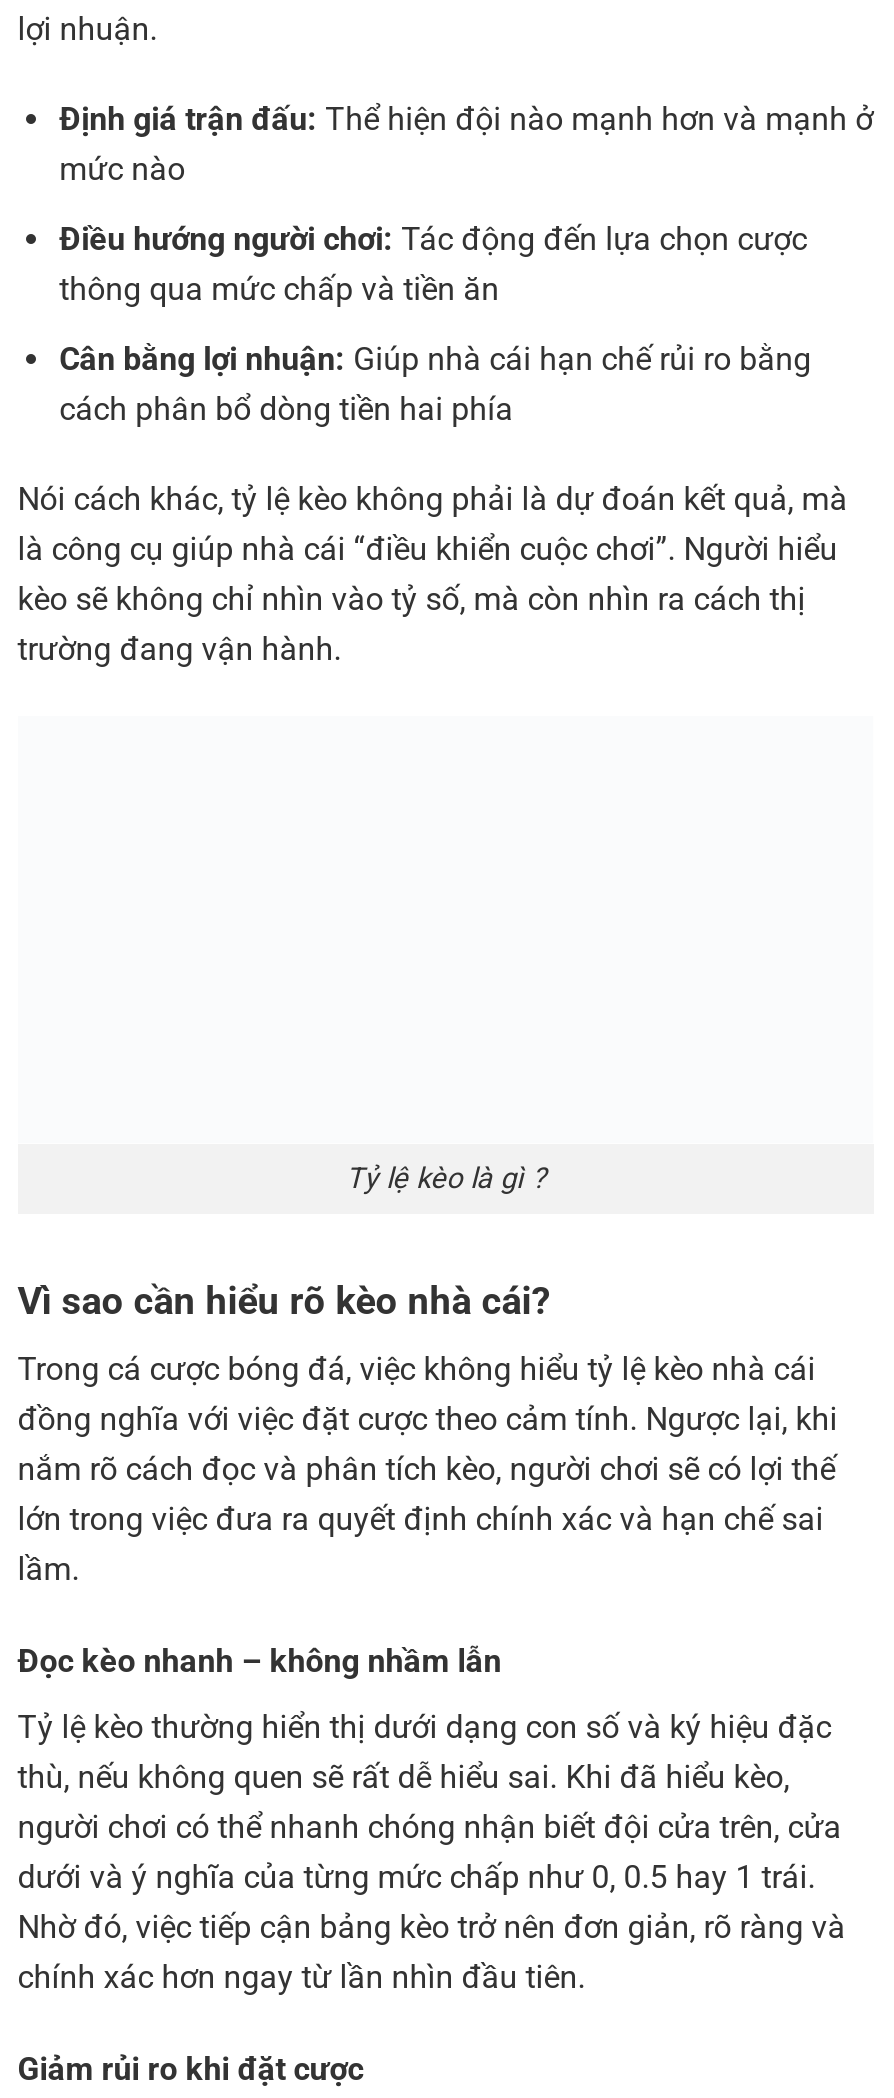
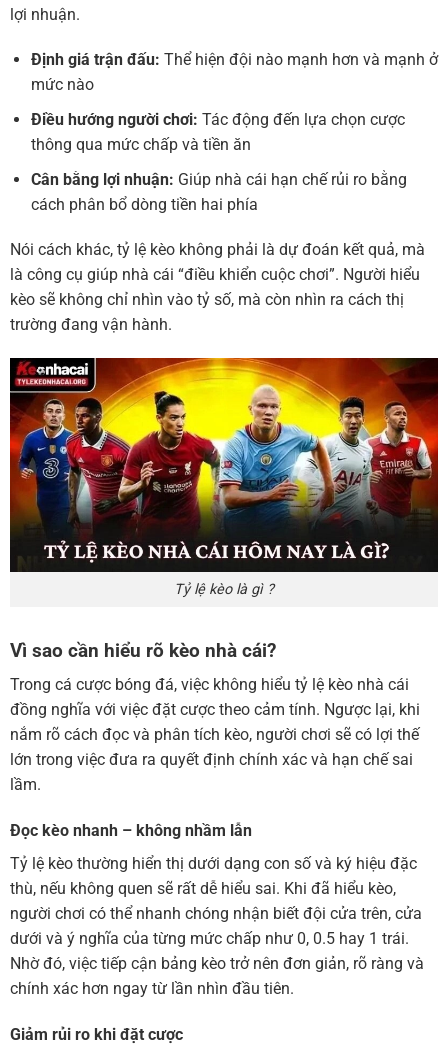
none -> [9,357,439,573] [image]

